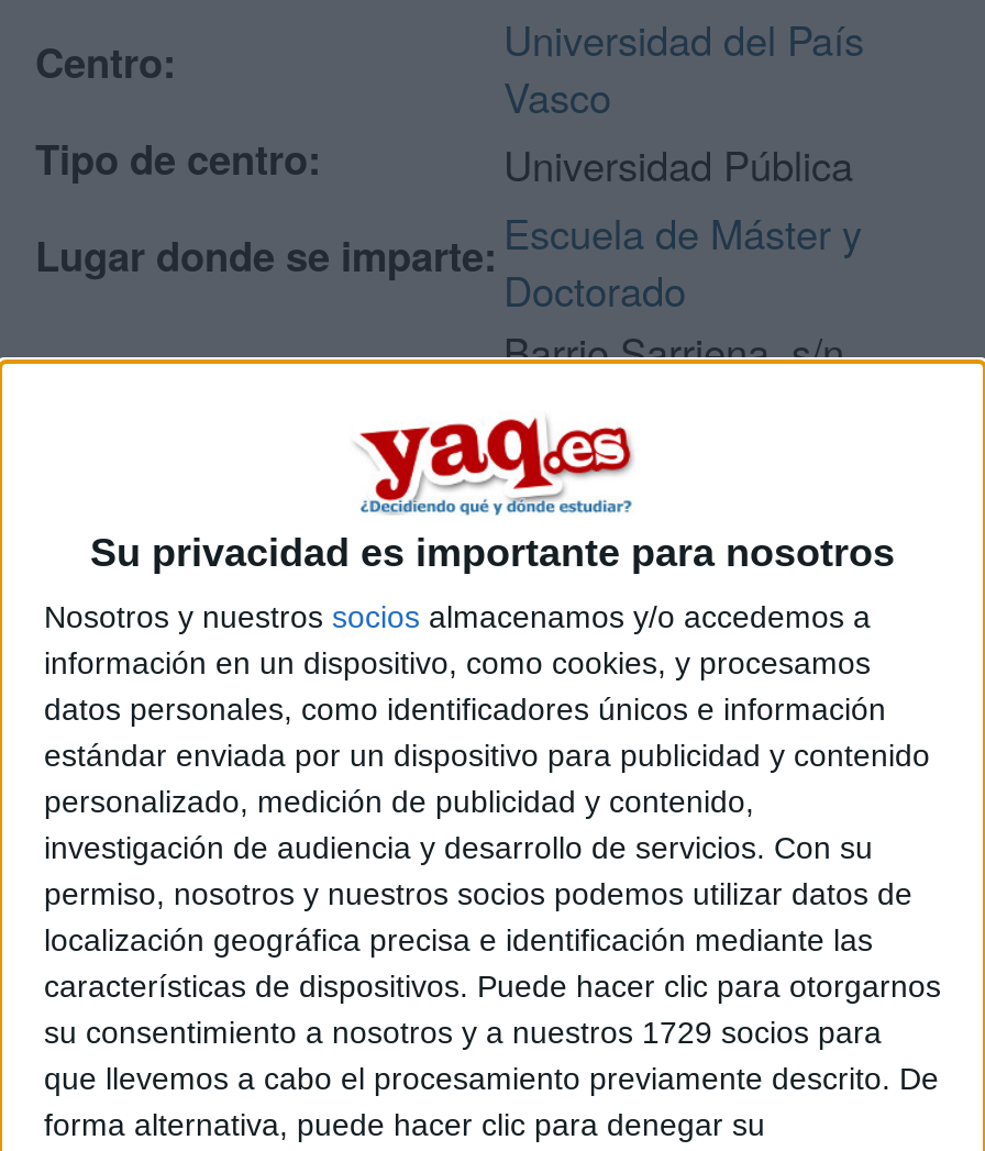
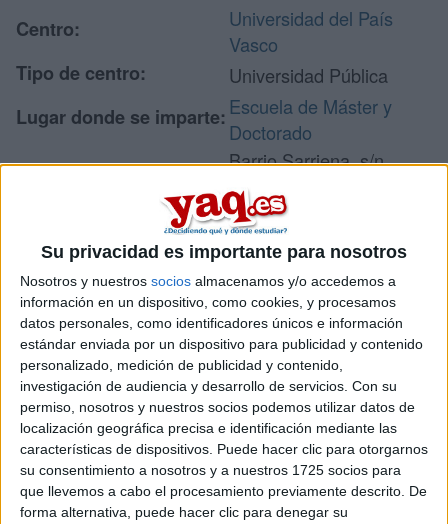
[44,1016,882,1051] su consentimiento a nosotros y a nuestros 1729 socios para -> [20,462,401,478] su consentimiento a nosotros y a nuestros 1725 socios para

